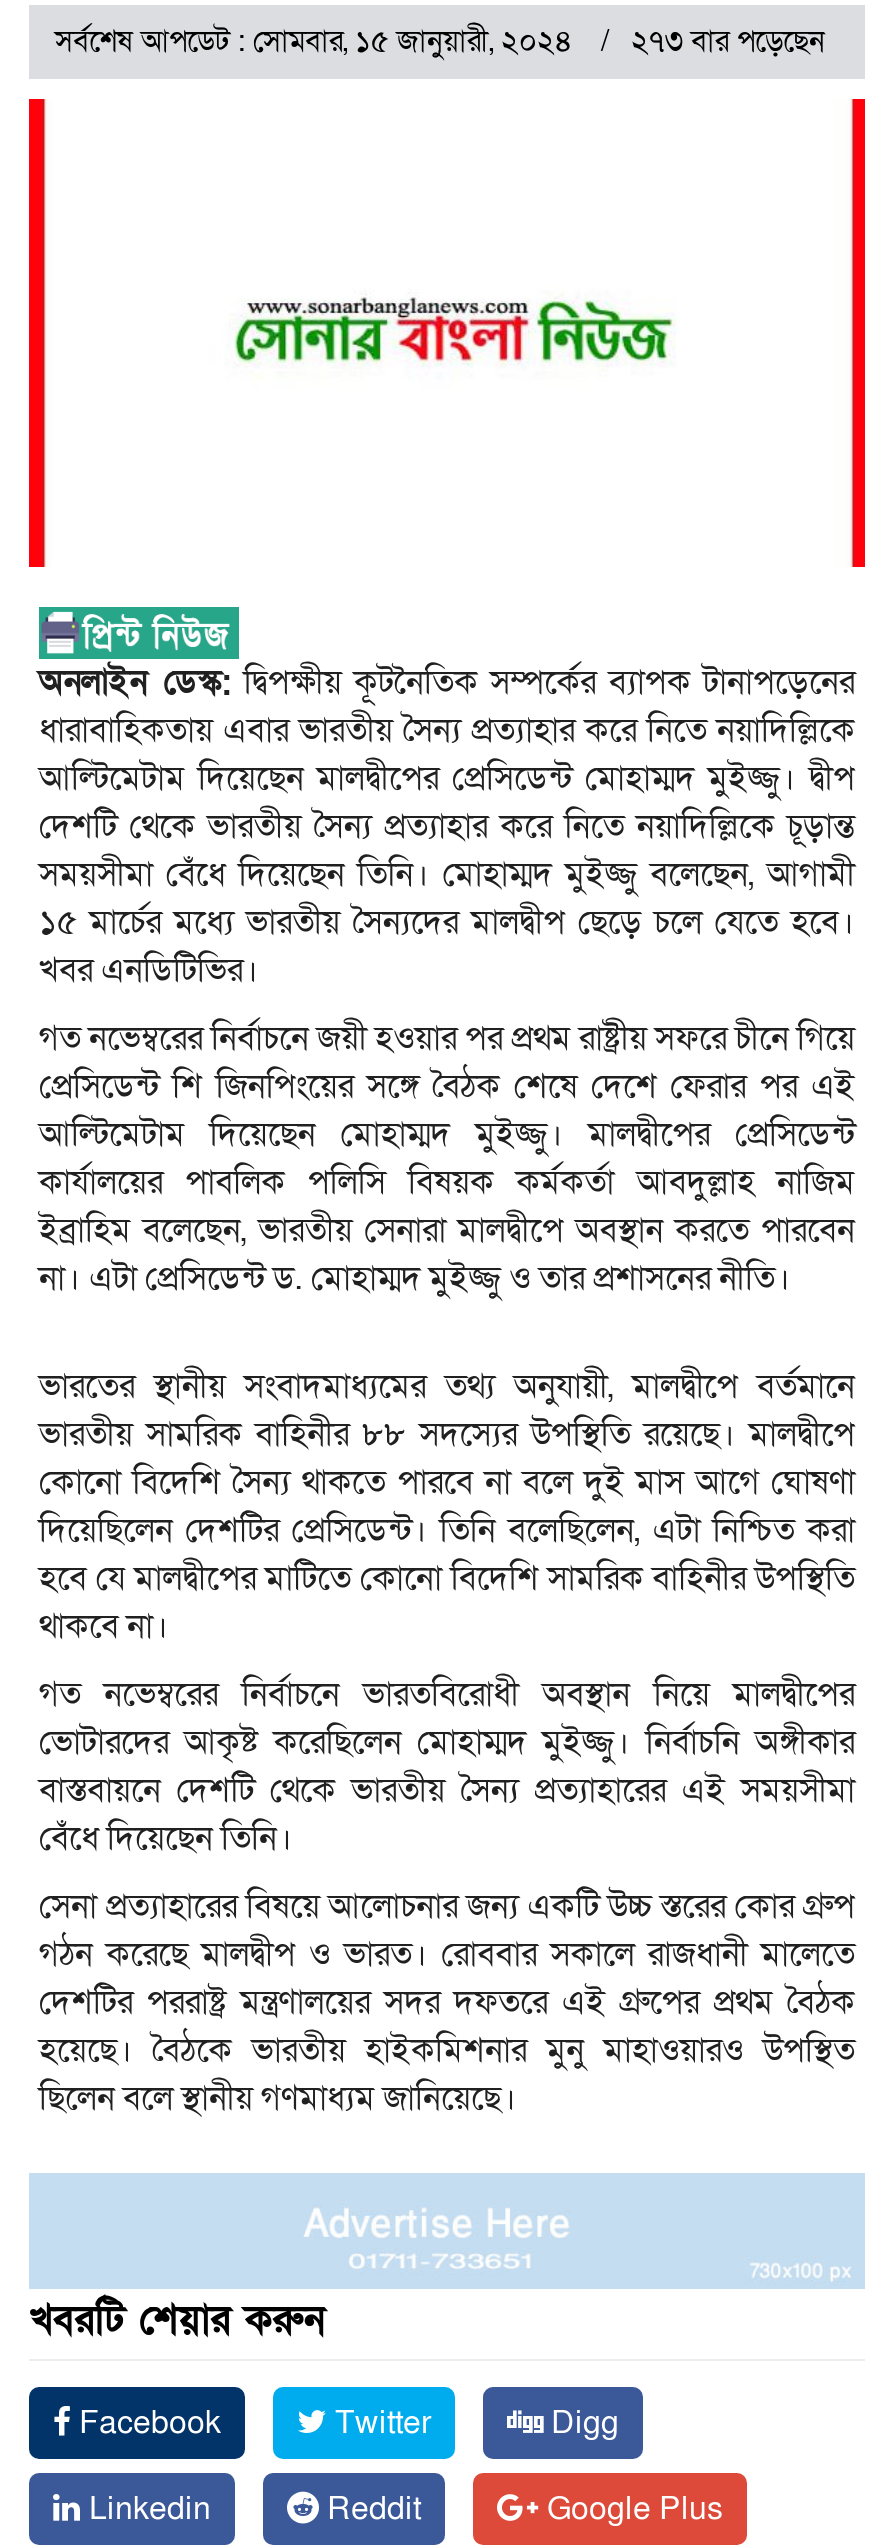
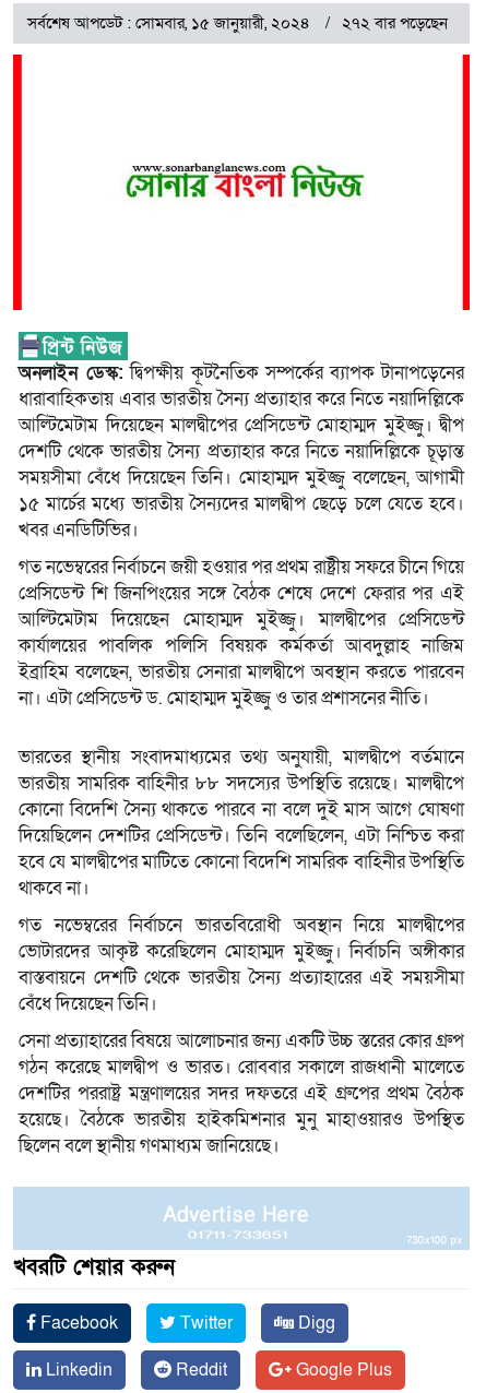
[55,20,825,60] সর্বশেষ আপডেট : সোমবার, ১৫ জানুয়ারী, ২০২৪ ২৭৩ বার পড়েছেন -> [27,12,448,33] সর্বশেষ আপডেট : সোমবার, ১৫ জানুয়ারী, ২০২৪ ২৭২ বার পড়েছেন

